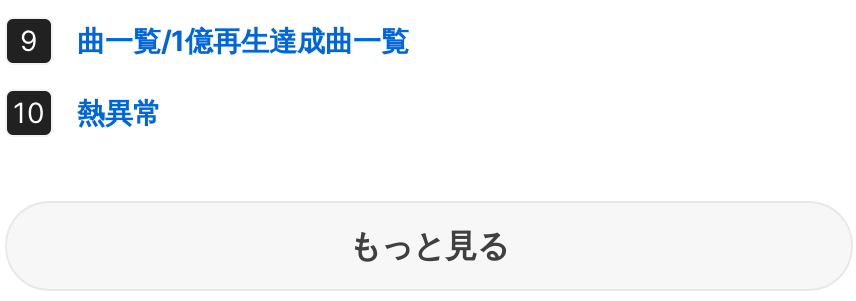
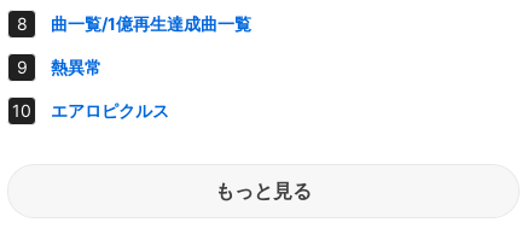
none -> [51,100,169,120] エアロピクルス

